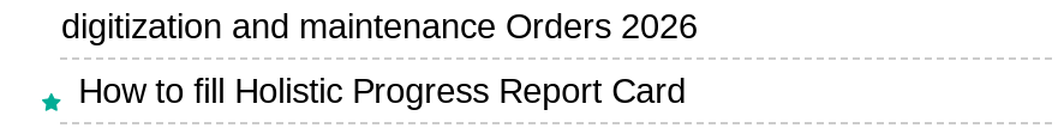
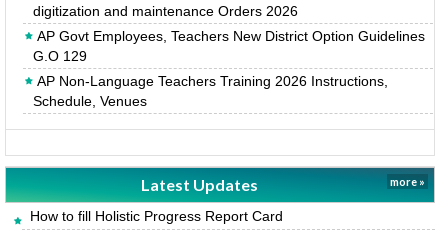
none -> [33,28,425,109] AP Govt Employees, Teachers New District Option Guidelines | G.O 129 | AP Non-Language Teachers Training 2026 Instructions, | Schedule, Venues
none -> [141,175,425,194] Latest Updates | more »

